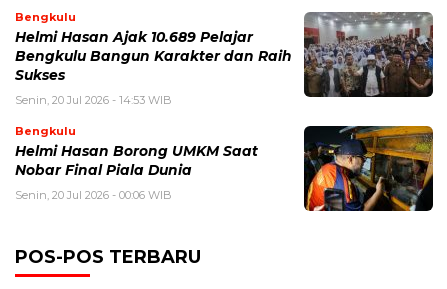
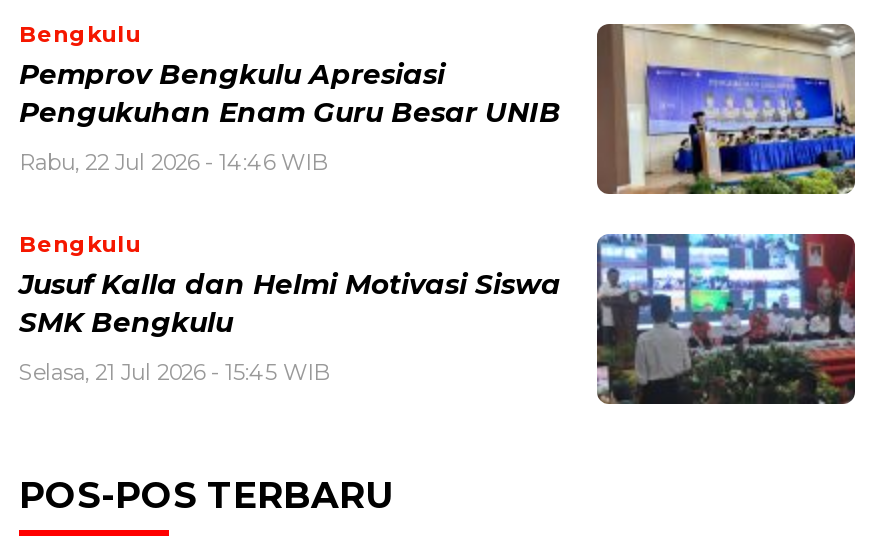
[15,12,434,98] [image] | Helmi Hasan Ajak 10.689 Pelajar | Bengkulu Bangun Karakter dan Raih | Sukses -> [19,24,857,196] [image] | Pemprov Bengkulu Apresiasi | Pengukuhan Enam Guru Besar UNIB
[15,92,172,106] Senin, 20 Jul 2026 - 14:53 WIB -> [19,147,329,175] Rabu, 22 Jul 2026 - 14:46 WIB
[303,125,434,212] [image] -> [595,232,857,406] [image]
[15,142,258,177] Helmi Hasan Borong UMKM Saat | Nobar Final Piala Dunia -> [19,267,561,337] Jusuf Kalla dan Helmi Motivasi Siswa | SMK Bengkulu
[15,187,172,201] Senin, 20 Jul 2026 - 00:06 WIB -> [19,357,331,385] Selasa, 21 Jul 2026 - 15:45 WIB

